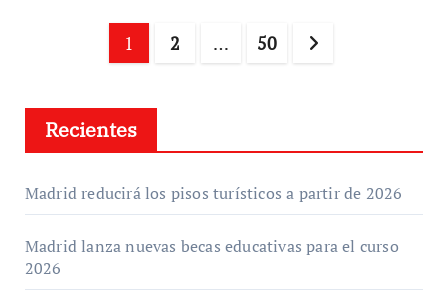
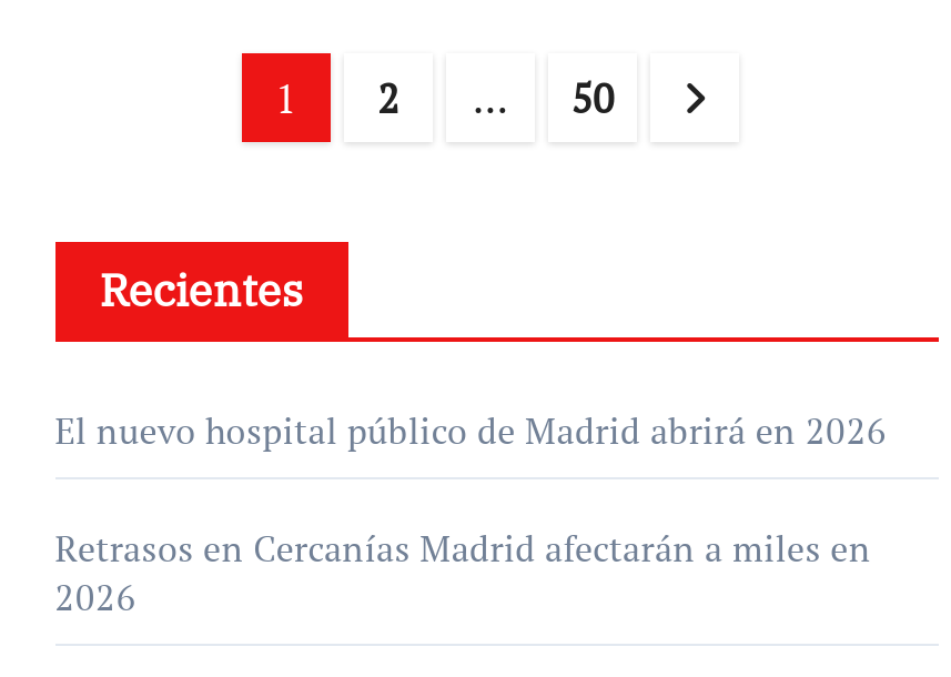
[25,182,402,204] Madrid reducirá los pisos turísticos a partir de 2026 -> [55,407,887,456] El nuevo hospital público de Madrid abrirá en 2026
[25,235,399,257] Madrid lanza nuevas becas educativas para el curso -> [55,525,871,574] Retrasos en Cercanías Madrid afectarán a miles en

